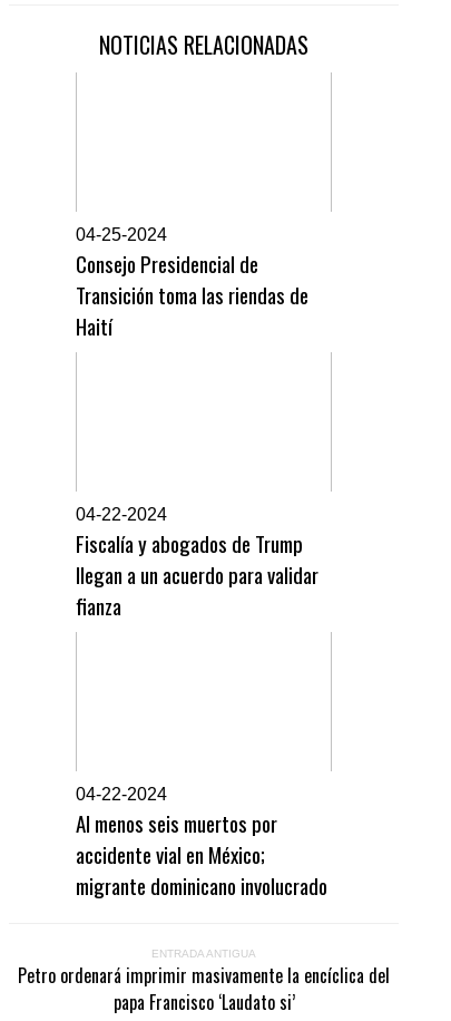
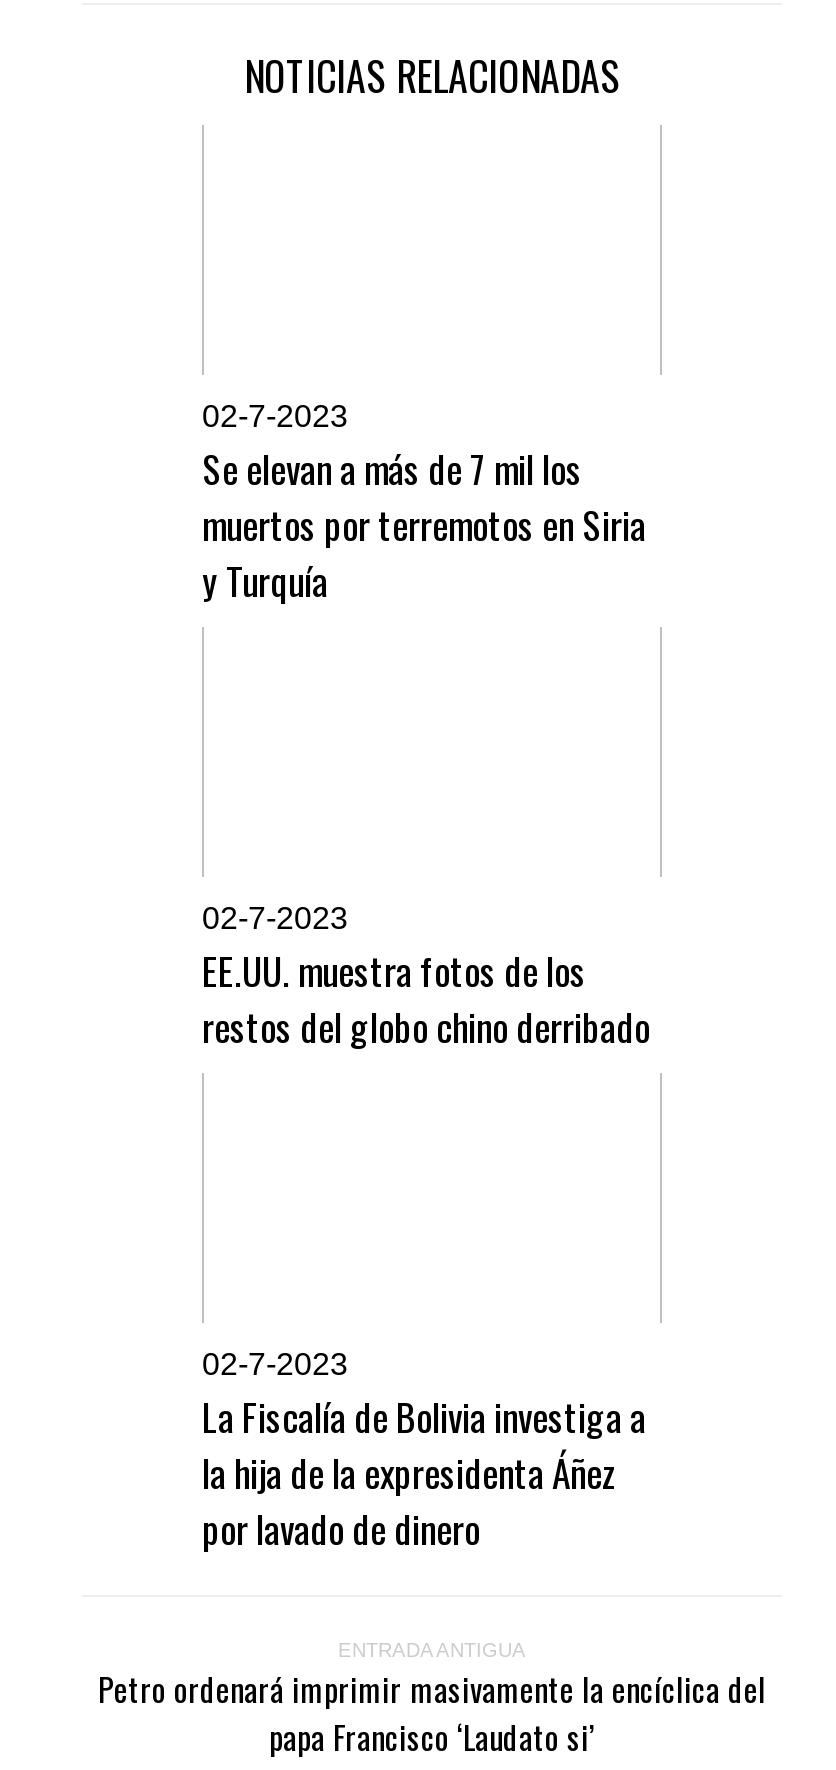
[76,225,308,341] 04-25-2024 | Consejo Presidencial de | Transición toma las riendas de | Haití -> [202,398,646,606] 02-7-2023 | Se elevan a más de 7 mil los | muertos por terremotos en Siria | y Turquía
[76,504,318,620] 04-22-2024 | Fiscalía y abogados de Trump | llegan a un acuerdo para validar | fianza -> [202,900,650,1052] 02-7-2023 | EE.UU. muestra fotos de los | restos del globo chino derribado
[76,784,327,900] 04-22-2024 | Al menos seis muertos por | accidente vial en México; | migrante dominicano involucrado -> [202,1346,646,1554] 02-7-2023 | La Fiscalía de Bolivia investiga a | la hija de la expresidenta Áñez | por lavado de dinero

